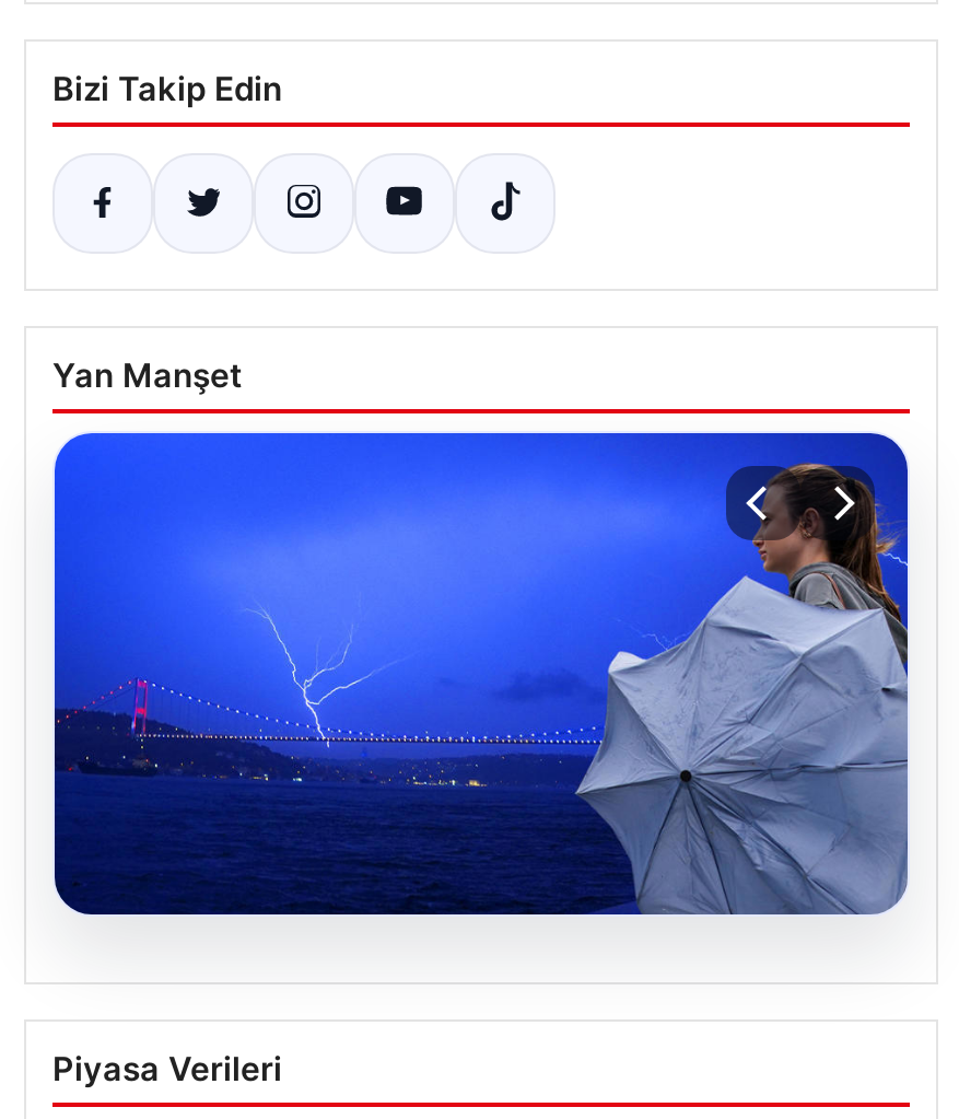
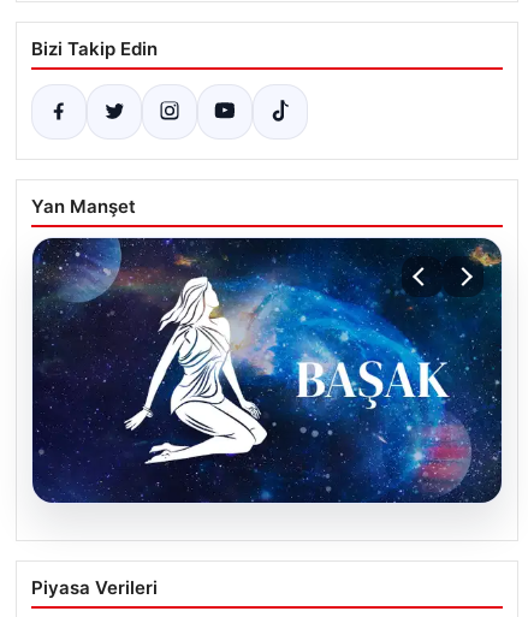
[52,431,910,914] [image] -> [31,237,503,503] [image]

